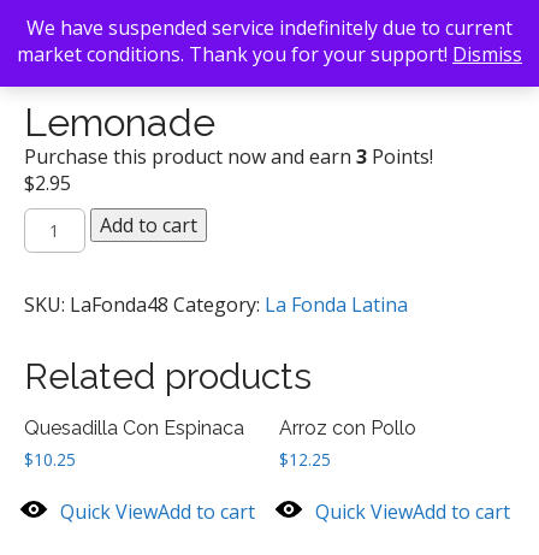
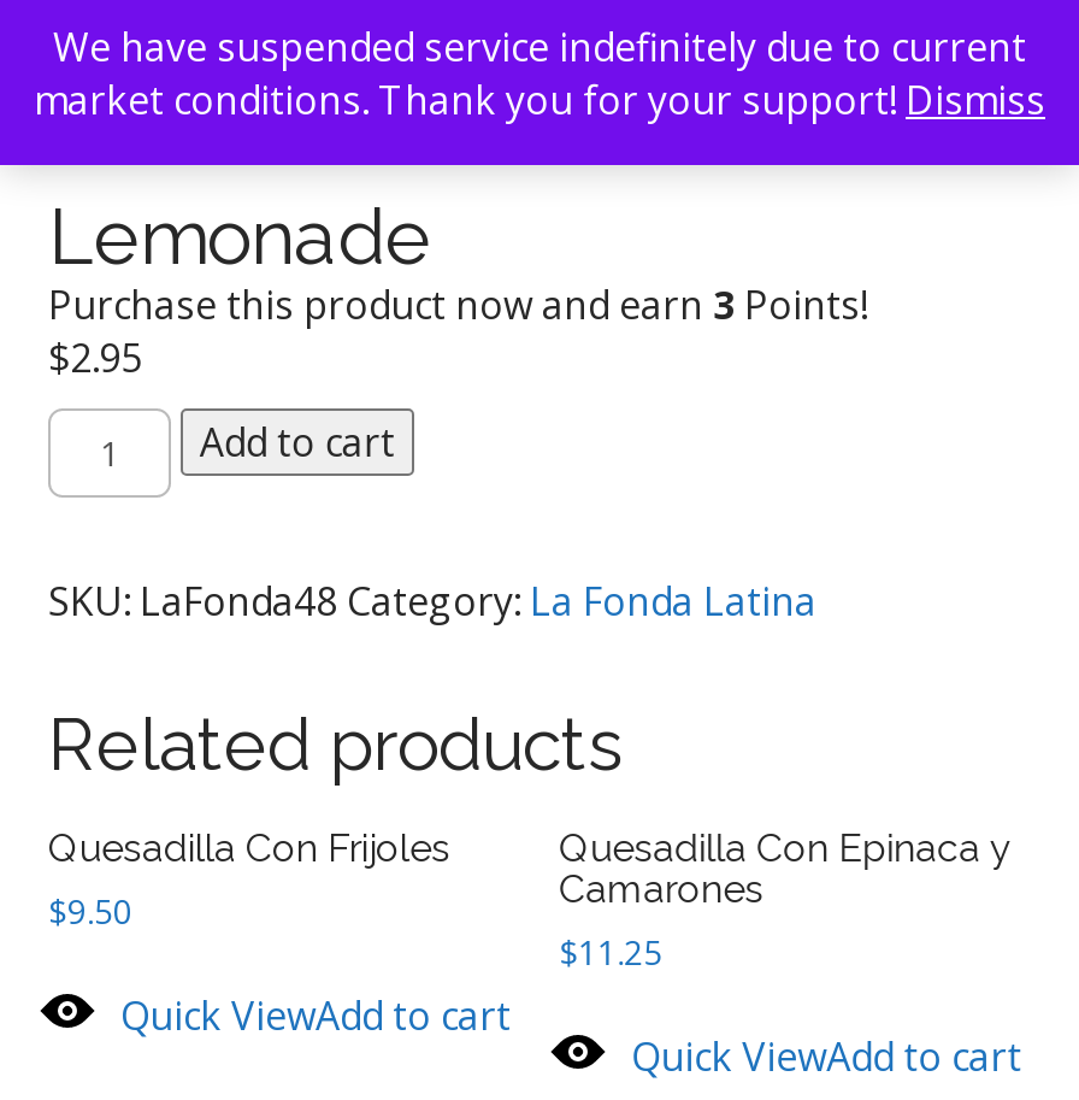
[24,417,244,439] Quesadilla Con Espinaca -> [48,825,450,871] Quesadilla Con Frijoles
[279,417,417,471] Arroz con Pollo | $12.25 -> [559,825,1012,975] Quesadilla Con Epinaca y | Camarones | $11.25
[24,448,76,471] $10.25 -> [48,888,132,934] $9.50

